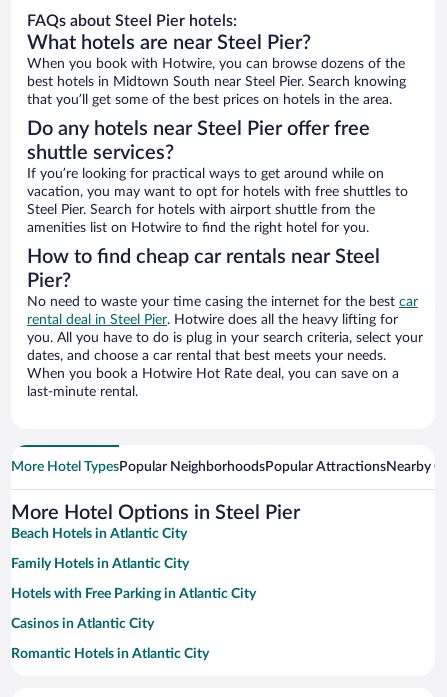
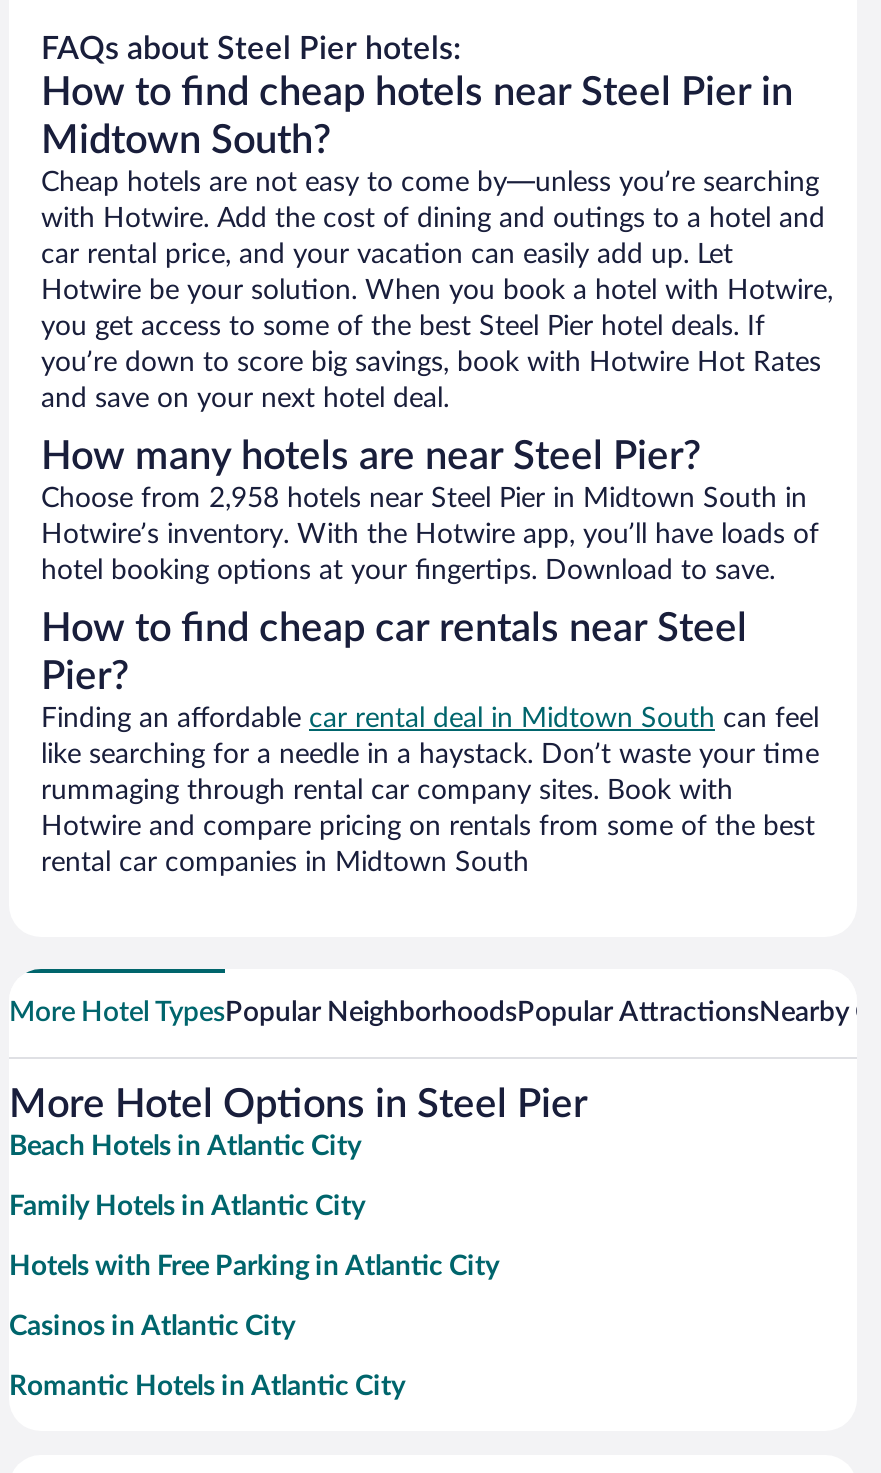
[27,33,406,107] What hotels are near Steel Pier? | When you book with Hotwire, you can browse dozens of the | best hotels in Midtown South near Steel Pier. Search knowing | that you’ll get some of the best prices on hotels in the area. -> [41,73,833,413] How to find cheap hotels near Steel Pier in | Midtown South? | Cheap hotels are not easy to come by—unless you’re searching | with Hotwire. Add the cost of dining and outings to a hotel and | car rental price, and your vacation can easily add up. Let | Hotwire be your solution. When you book a hotel with Hotwire, | you get access to some of the best Steel Pier hotel deals. If | you’re down to score big savings, book with Hotwire Hot Rates | and save on your next hotel deal.
[27,119,408,235] Do any hotels near Steel Pier offer free | shuttle services? | If you’re looking for practical ways to get around while on | vacation, you may want to opt for hotels with free shuttles to | Steel Pier. Search for hotels with airport shuttle from the | amenities list on Hotwire to find the right hotel for you. -> [41,437,819,585] How many hotels are near Steel Pier? | Choose from 2,958 hotels near Steel Pier in Midtown South in | Hotwire’s inventory. With the Hotwire app, you’ll have loads of | hotel booking options at your fingertips. Download to save.
moved [27,247,380,291] -> [41,609,747,697]: How to find cheap car rentals near Steel | Pier?
[27,295,423,399] No need to waste your time casing the internet for the best car | rental deal in Steel Pier. Hotwire does all the heavy lifting for | you. All you have to do is plug in your search criteria, select your | dates, and choose a car rental that best meets your needs. | When you book a Hotwire Hot Rate deal, you can save on a | last-minute rental. -> [41,705,819,877] Finding an affordable car rental deal in Midtown South can feel | like searching for a needle in a haystack. Don’t waste your time | rummaging through rental car company sites. Book with | Hotwire and compare pricing on rentals from some of the best | rental car companies in Midtown South

